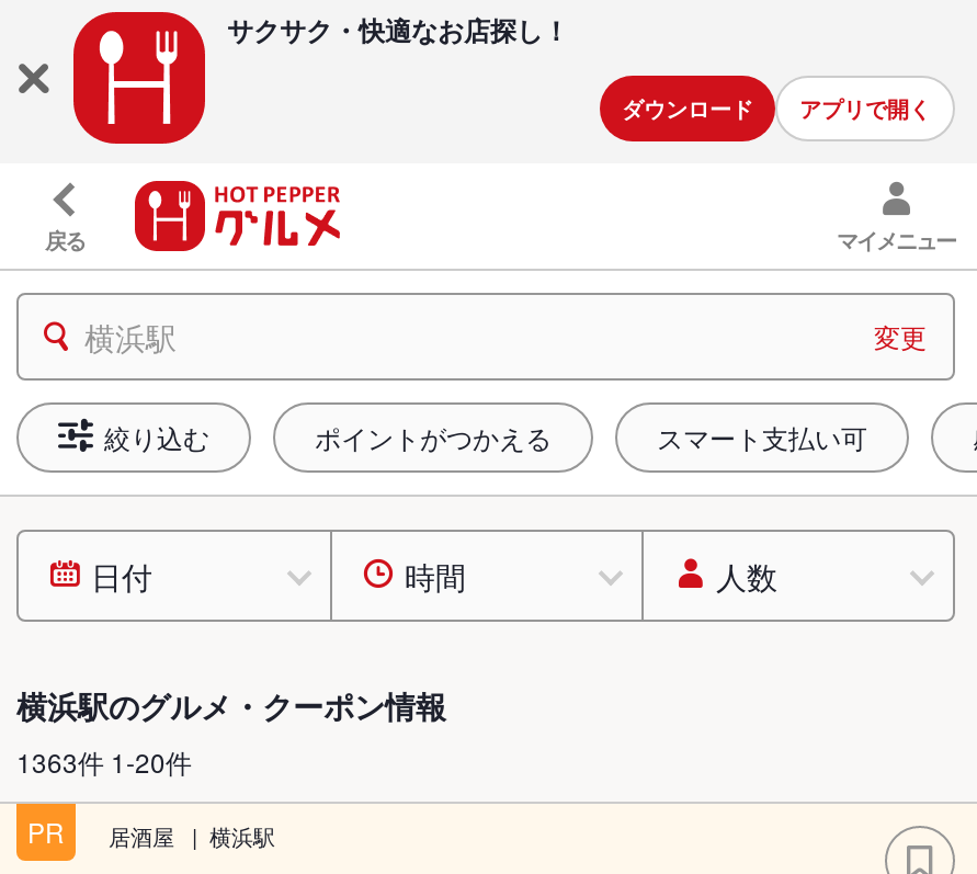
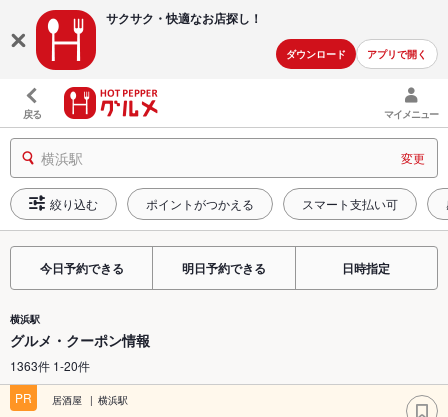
[91,554,777,598] 日付 | 時間 | 人数 -> [40,259,390,277] 今日予約できる | 明日予約できる | 日時指定
[16,683,446,727] 横浜駅のグルメ・クーポン情報 -> [10,312,150,350] 横浜駅 | グルメ・クーポン情報

